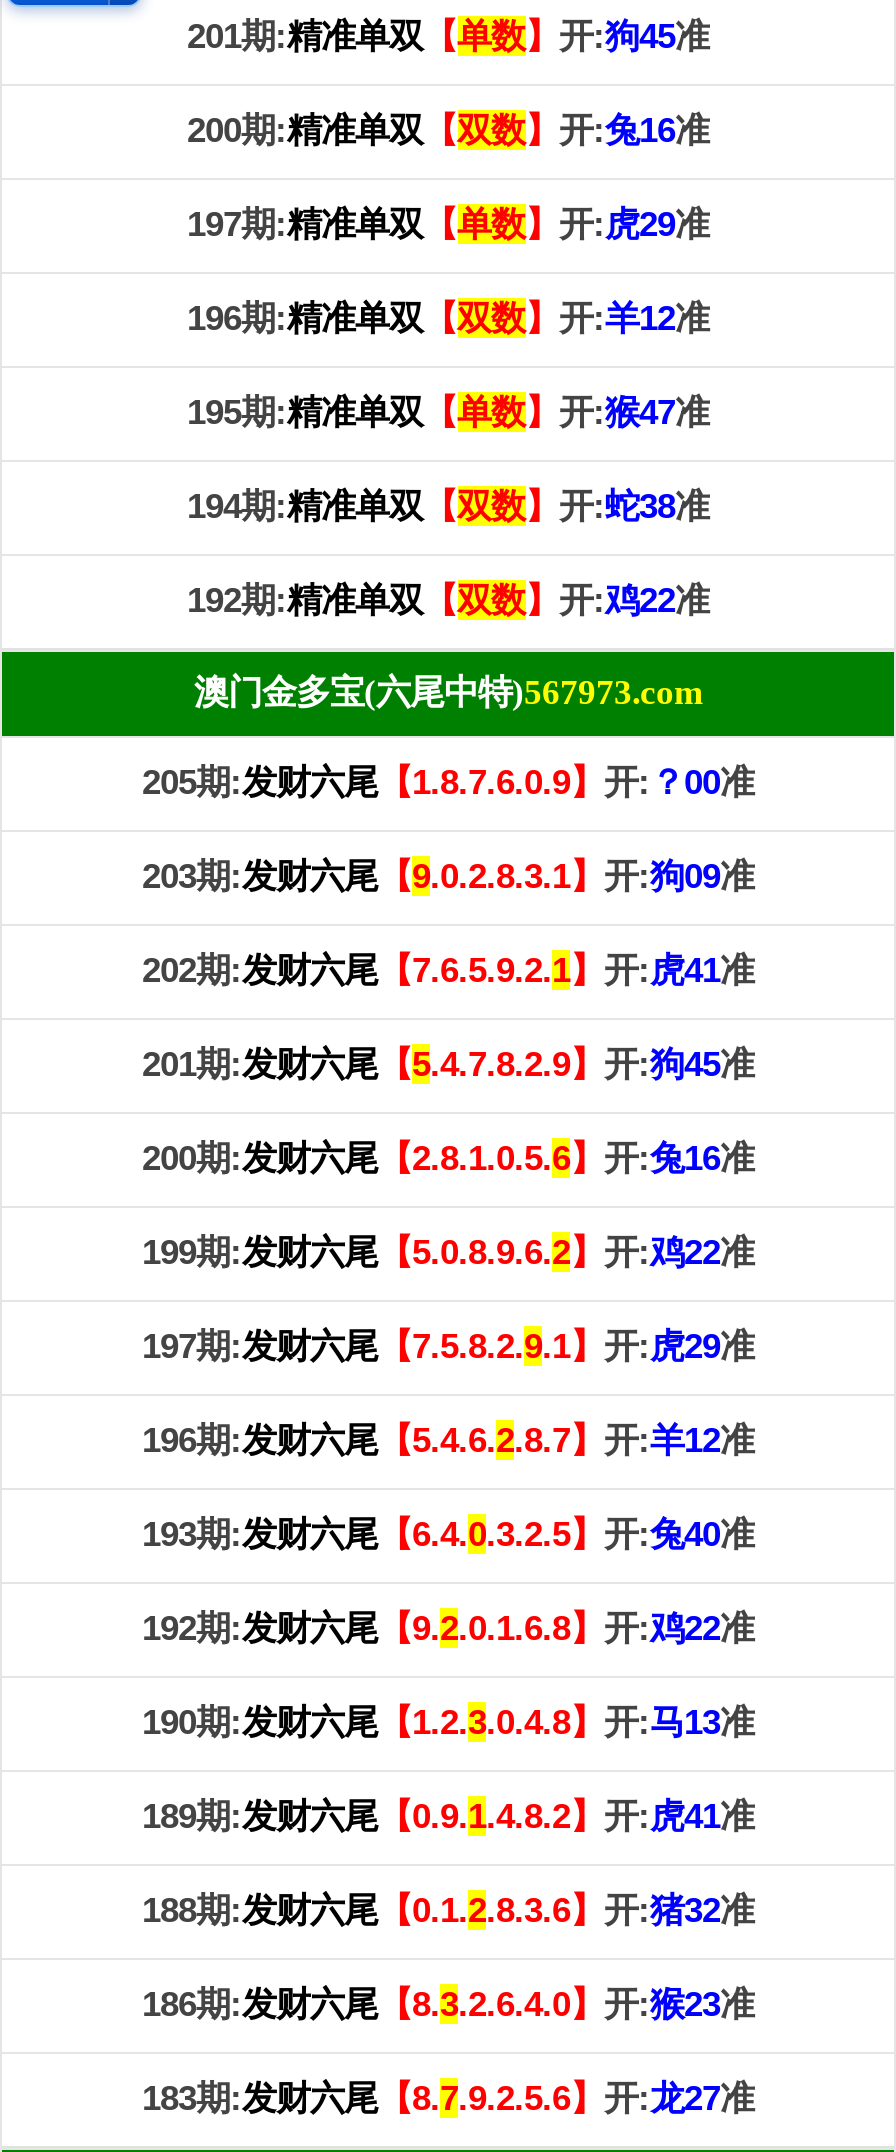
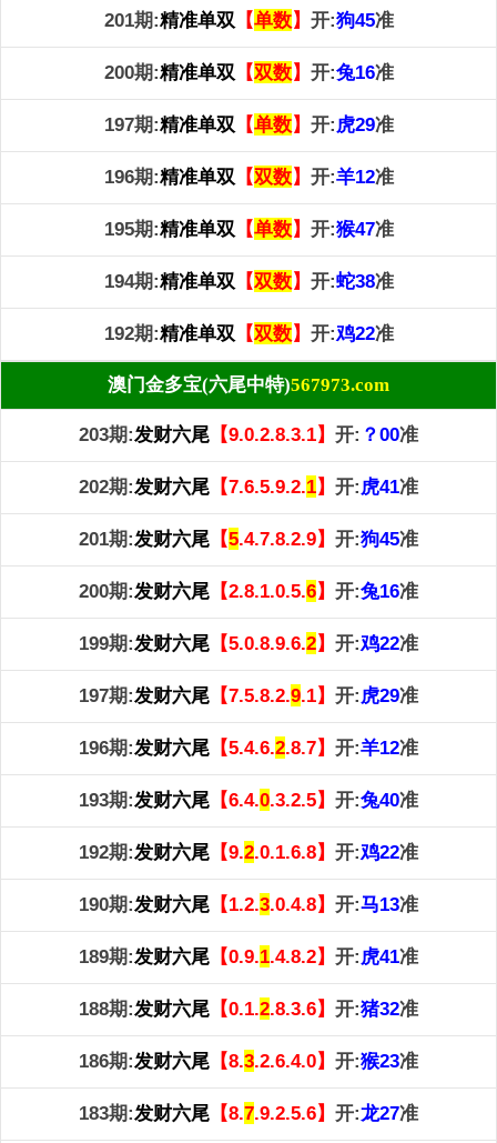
[142,762,754,896] 205期:发财六尾【1.8.7.6.0.9】开:？00准 | 203期:发财六尾【9.0.2.8.3.1】开:狗09准 -> [79,423,418,446] 203期:发财六尾【9.0.2.8.3.1】开:？00准

